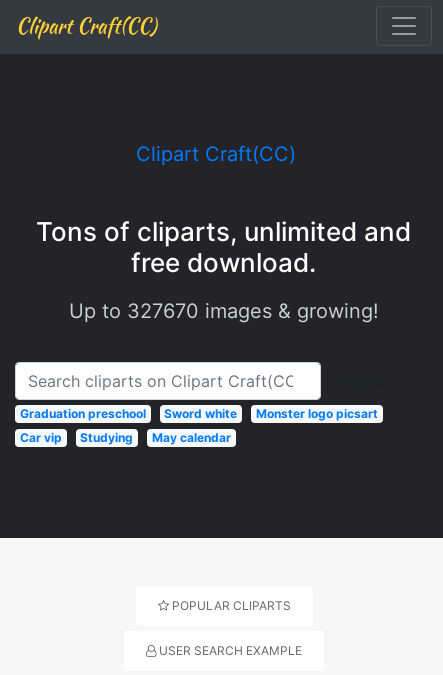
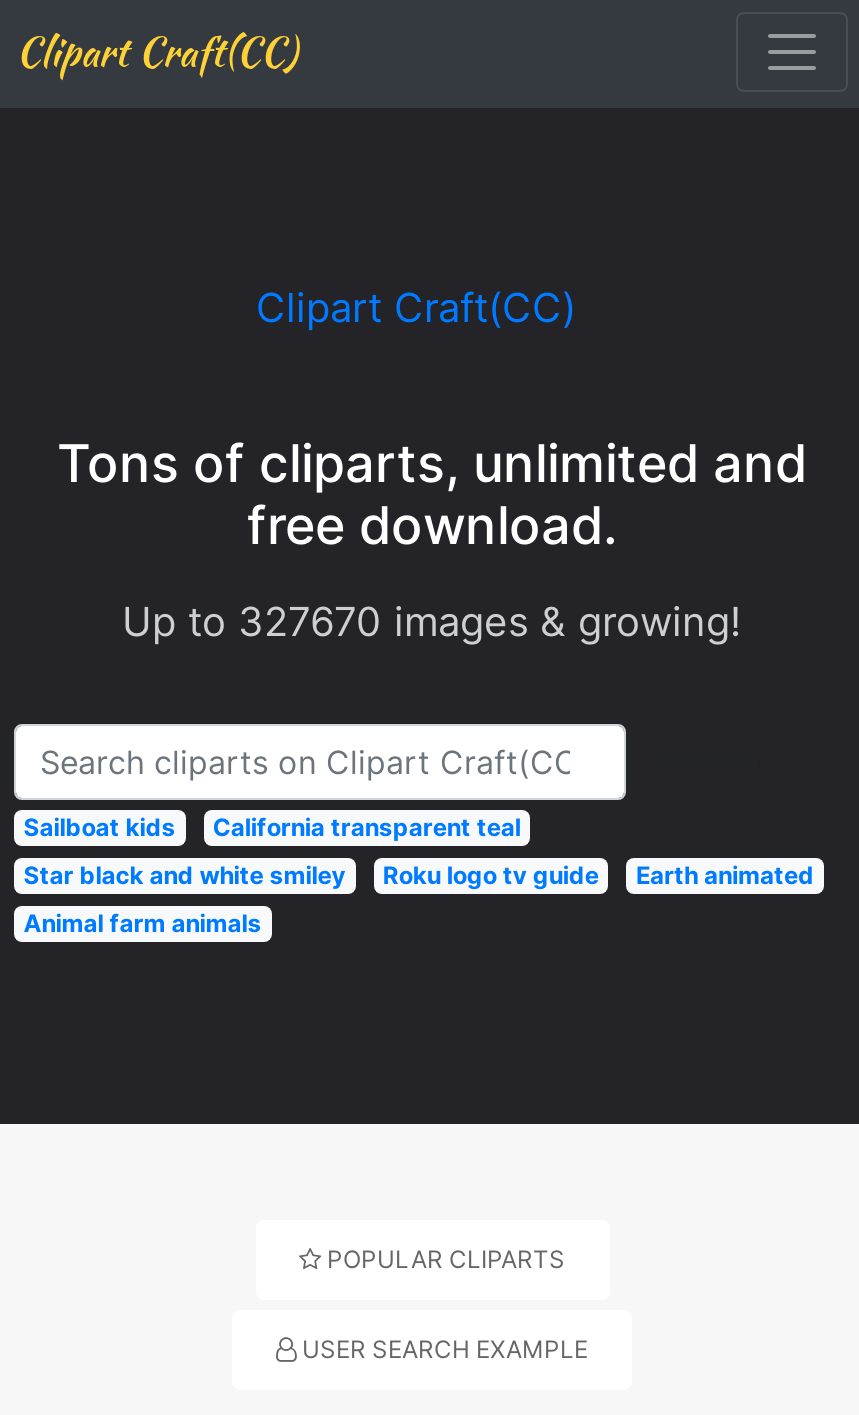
[20,406,378,445] Graduation preschool | Sword white | Monster logo picsart | Car vip | Studying | May calendar -> [24,812,814,938] Sailboat kids | California transparent teal | Star black and white smiley | Roku logo tv guide | Earth animated | Animal farm animals

